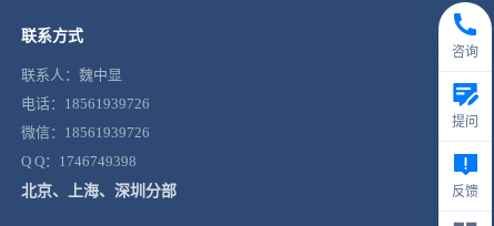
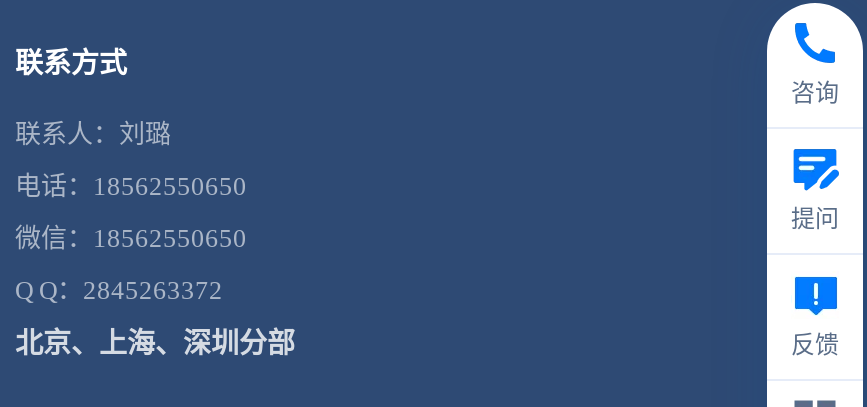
[21,66,122,83] 联系人：魏中显 -> [15,118,171,148] 联系人：刘璐
[21,95,150,111] 电话：18561939726 -> [15,170,247,200] 电话：18562550650
[21,124,150,140] 微信：18561939726 -> [15,222,247,252] 微信：18562550650
[21,152,137,169] Q Q：1746749398 -> [15,274,223,304] Q Q：2845263372

